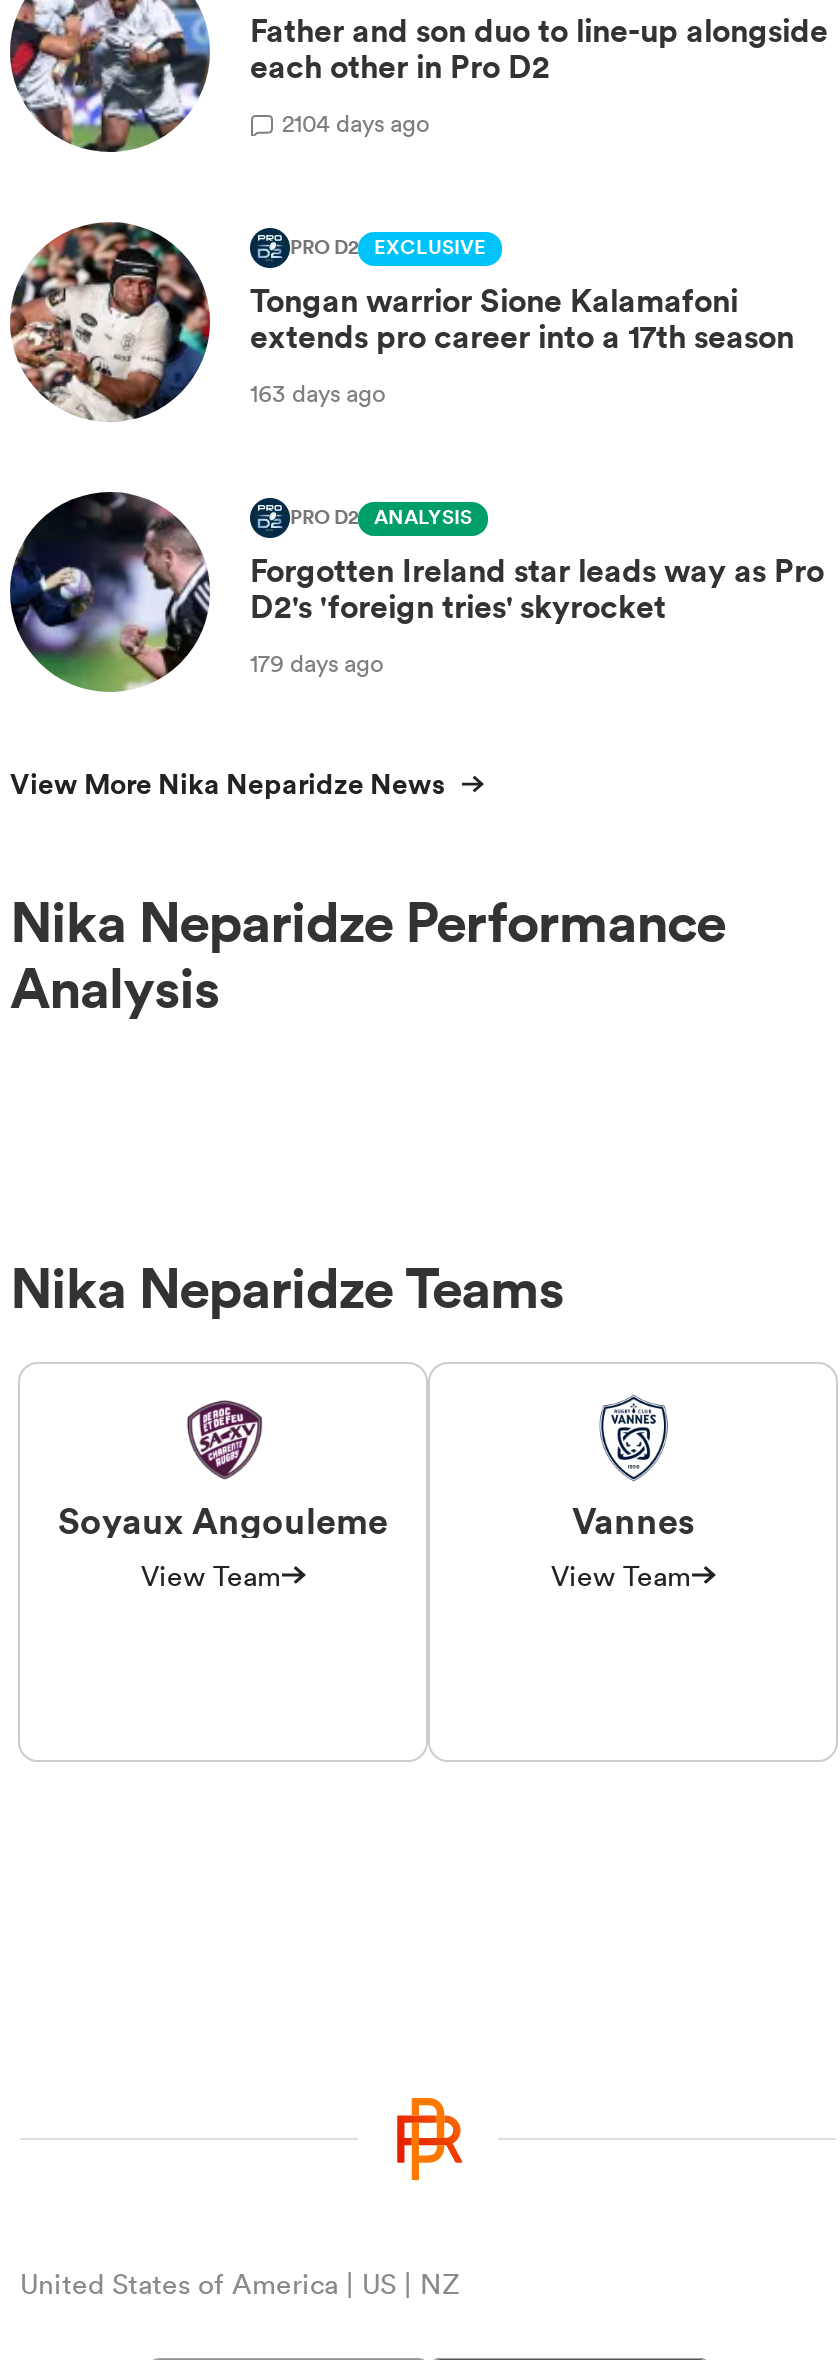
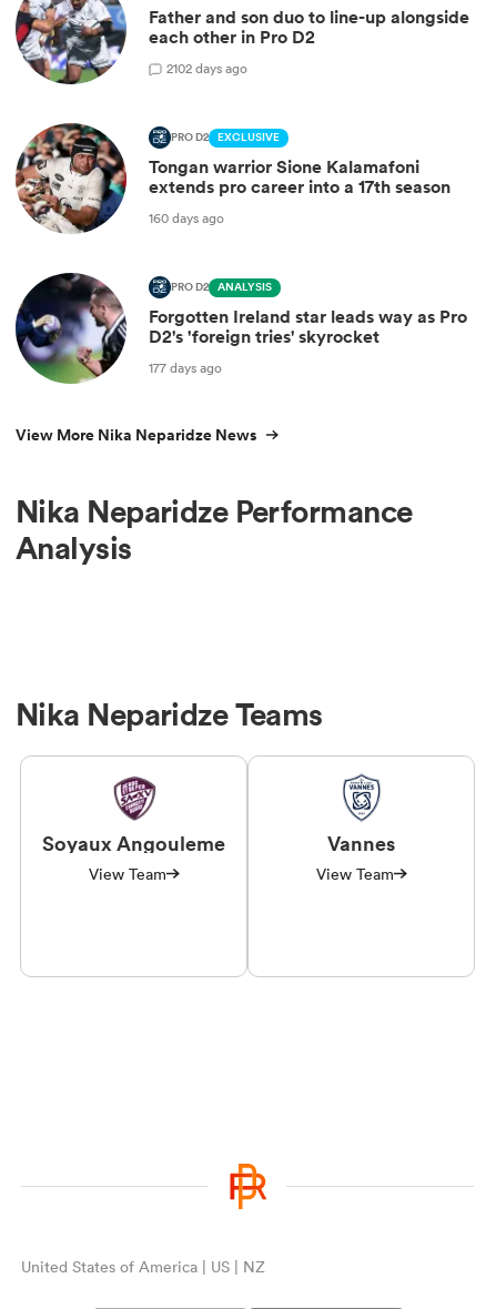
[282,105,430,139] 2104 days ago -> [166,58,247,77] 2102 days ago
[250,375,386,409] 163 days ago -> [149,208,224,227] 160 days ago
[250,645,384,679] 179 days ago -> [149,358,222,377] 177 days ago

